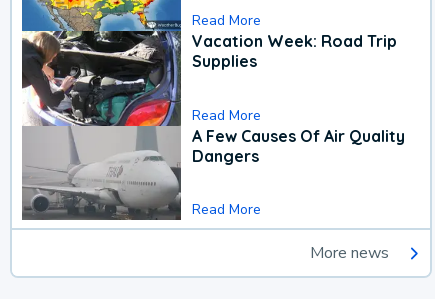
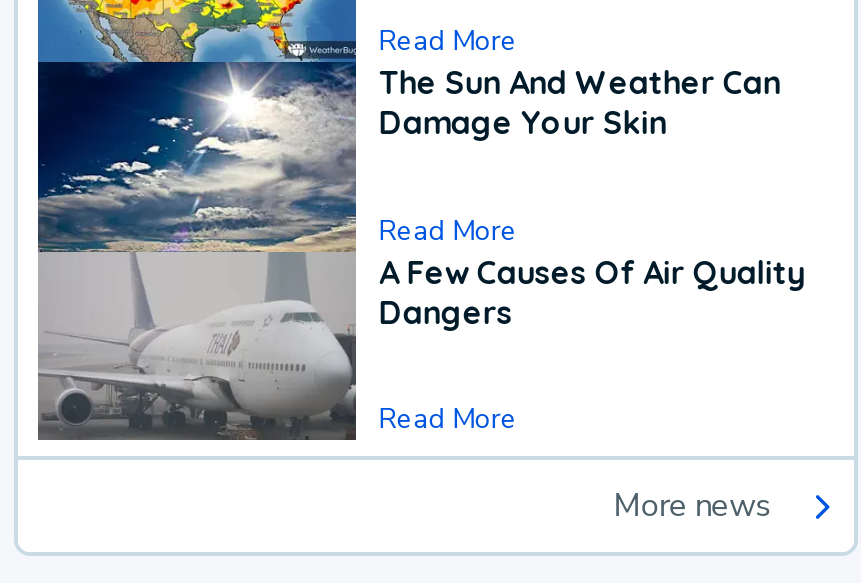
[21,30,397,127] [image] | Vacation Week: Road Trip | Supplies -> [36,42,781,254] [image] | The Sun And Weather Can | Damage Your Skin

